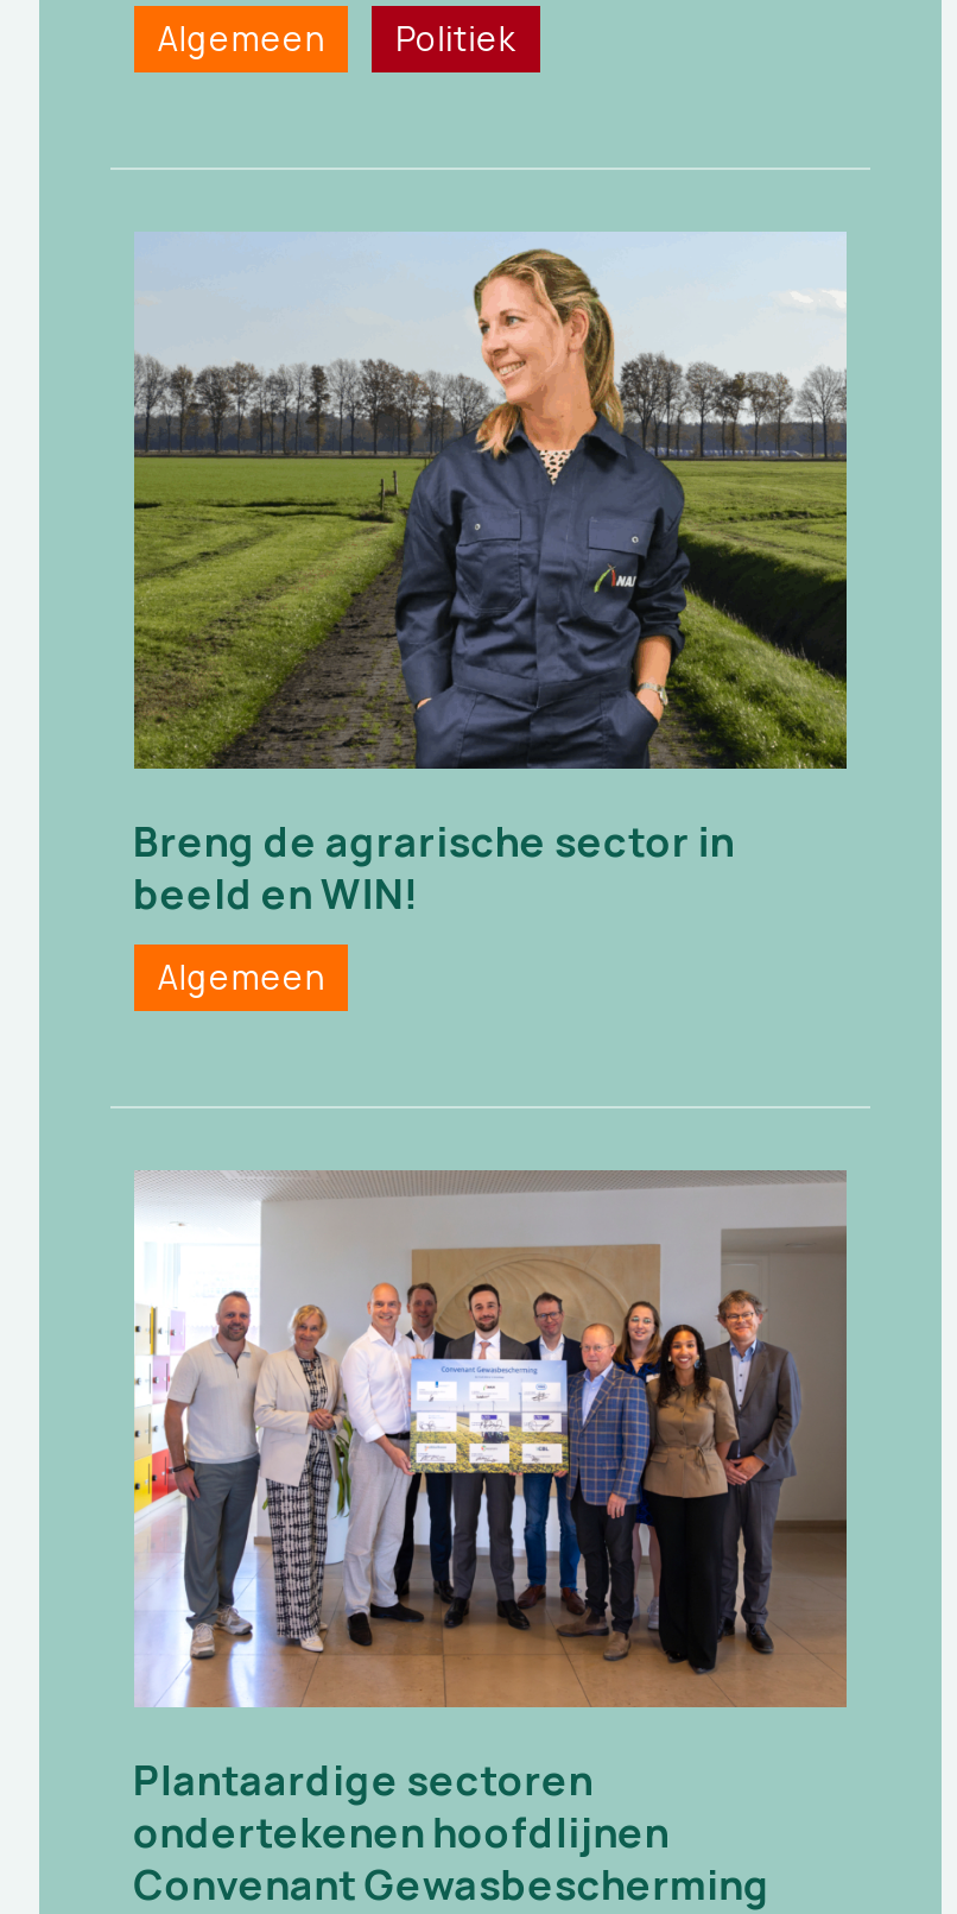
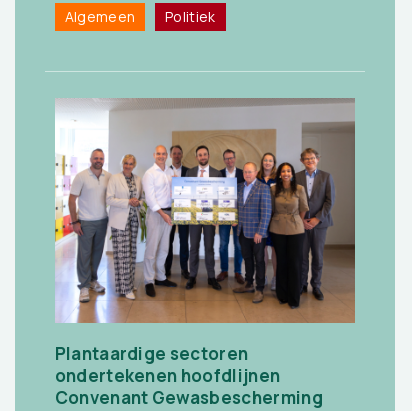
[132,233,849,999] [image] | Breng de agrarische sector in | beeld en WIN! | Algemeen -> none

